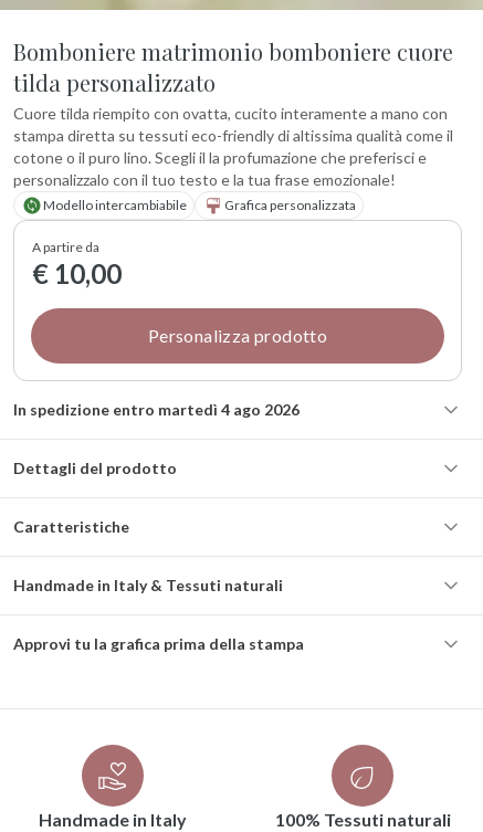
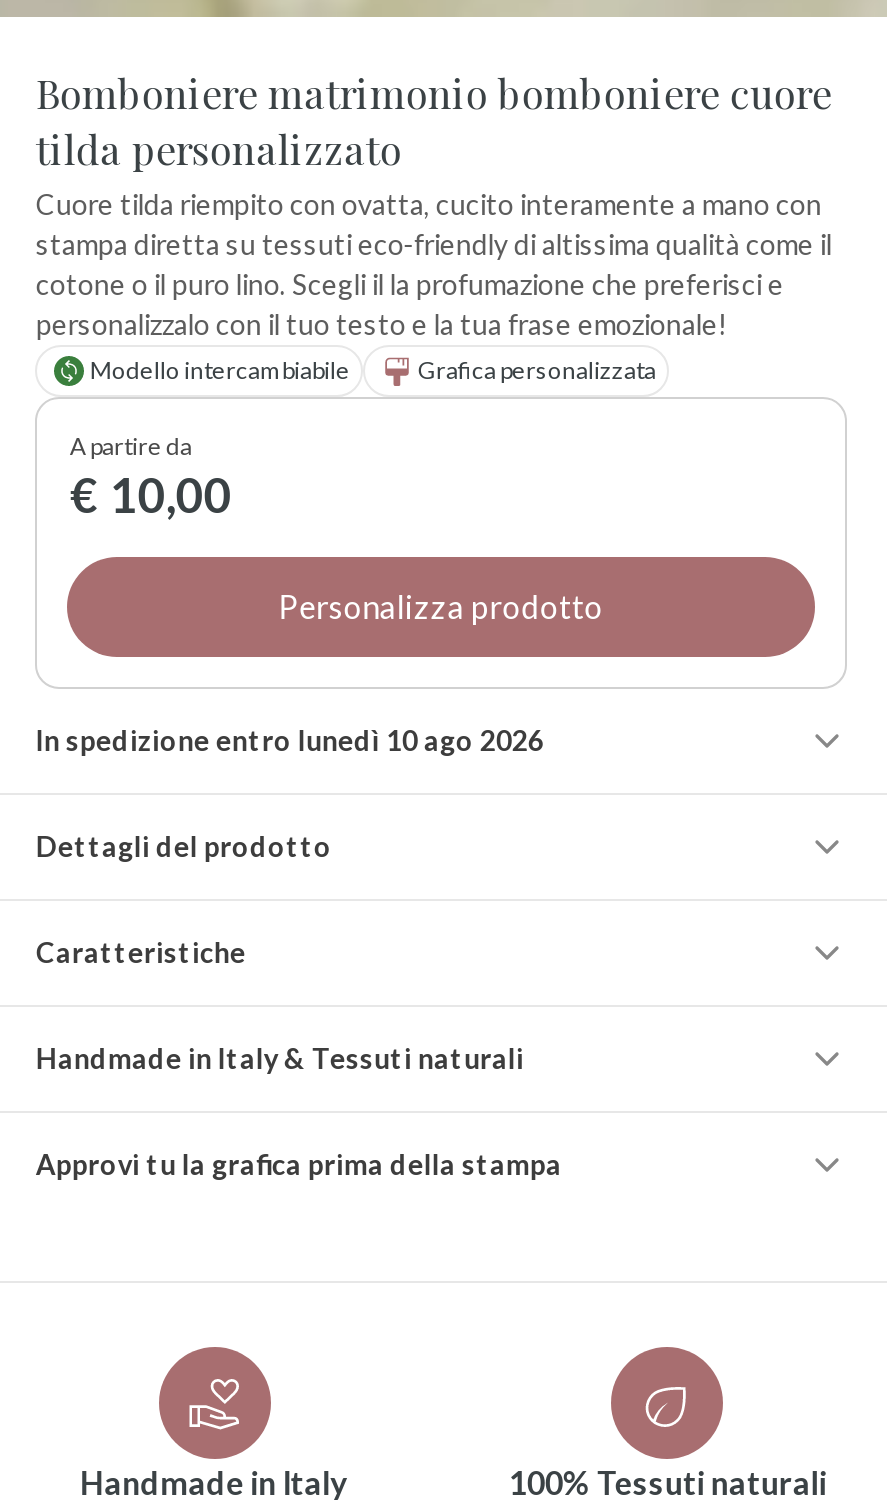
[14,400,300,419] In spedizione entro martedì 4 ago 2026 -> [36,723,544,757] In spedizione entro lunedì 10 ago 2026

